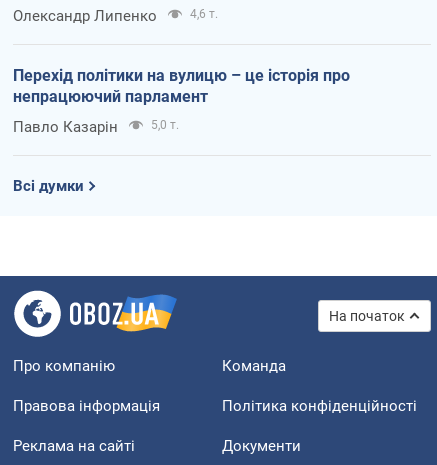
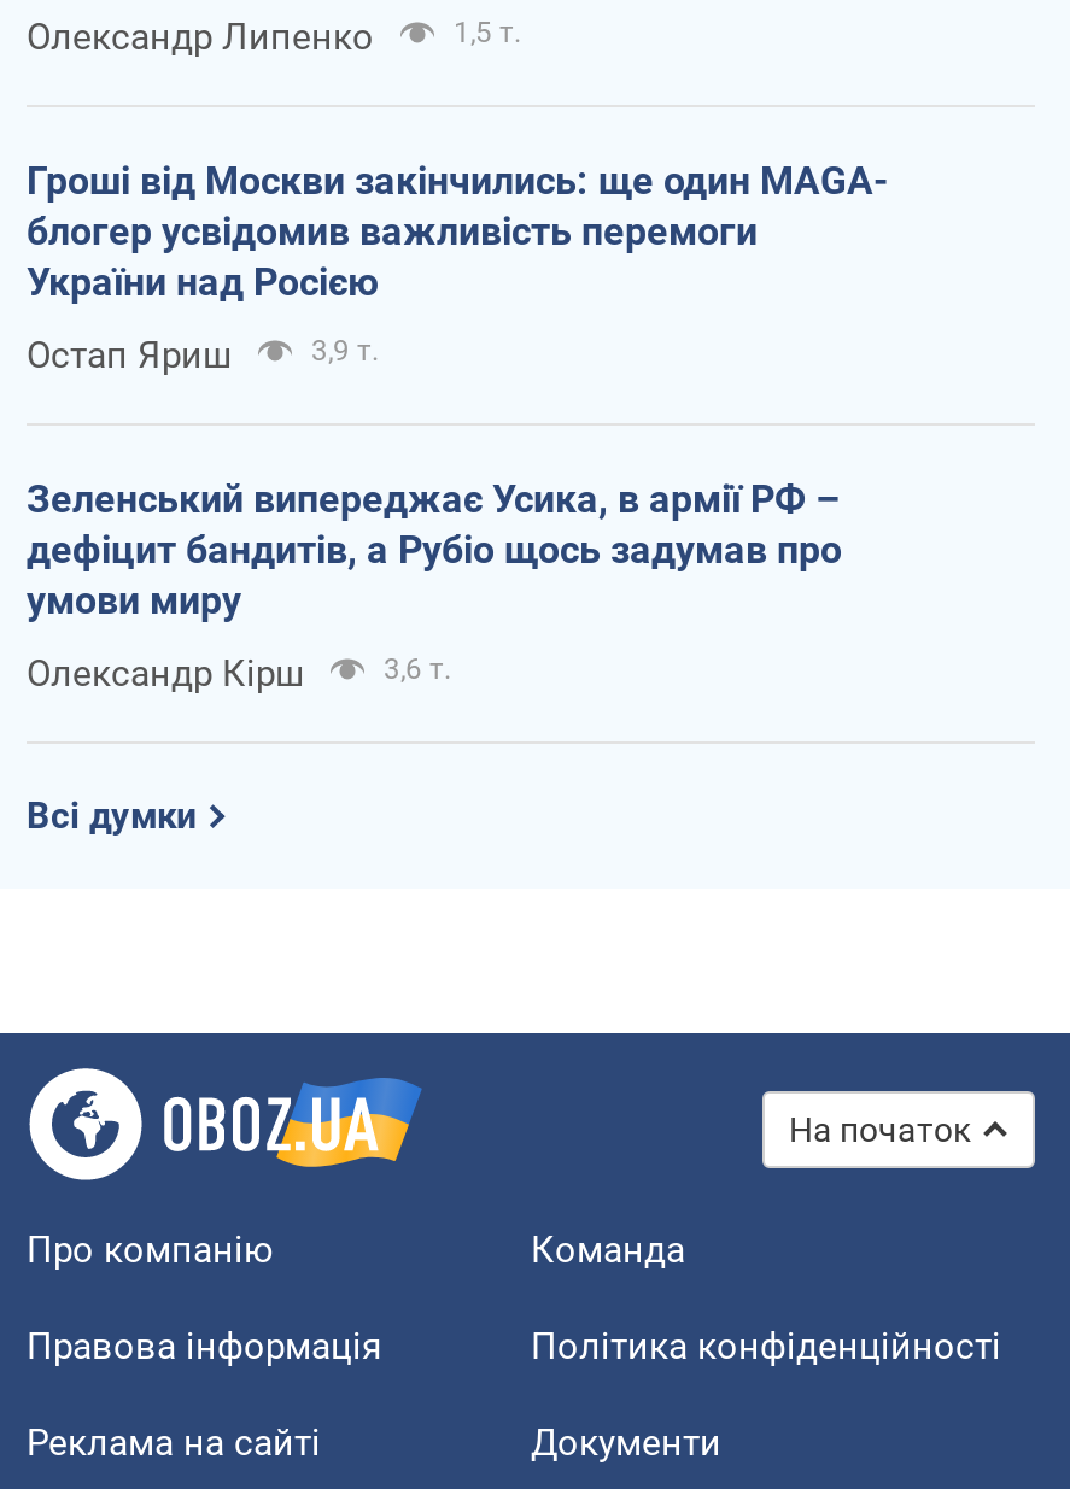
[13,7,350,136] 4,6 т. | Перехід політики на вулицю – це історія про | непрацюючий парламент | Павло Казарін | 5,0 т. -> [27,15,888,695] 1,5 т. | Гроші від Москви закінчились: ще один MAGA- | блогер усвідомив важливість перемоги | України над Росією | Остап Яриш | 3,9 т. | Зеленський випереджає Усика, в армії РФ – | дефіцит бандитів, а Рубіо щось задумав про | умови миру | Олександр Кірш | 3,6 т.

